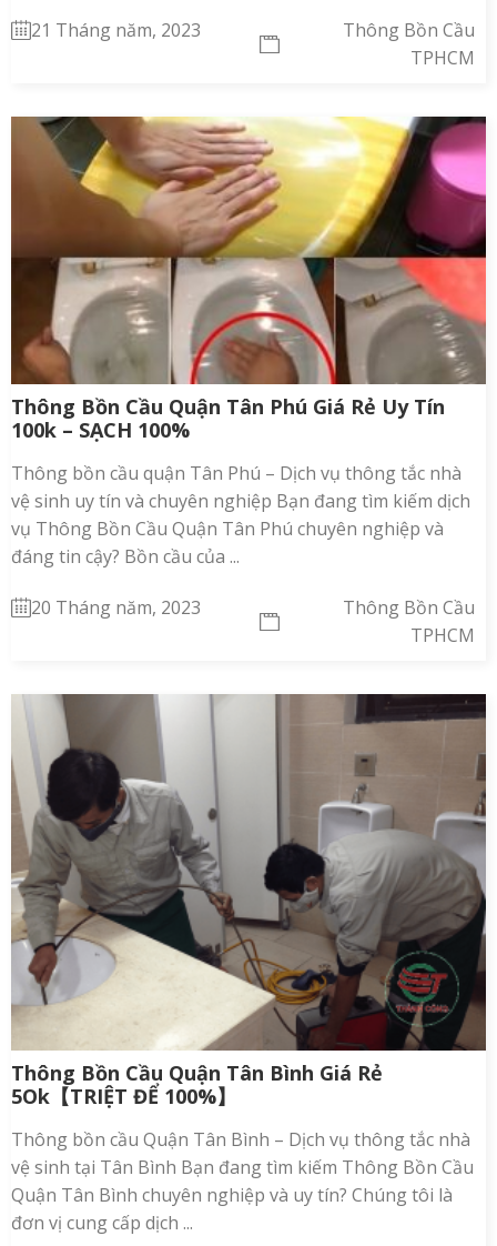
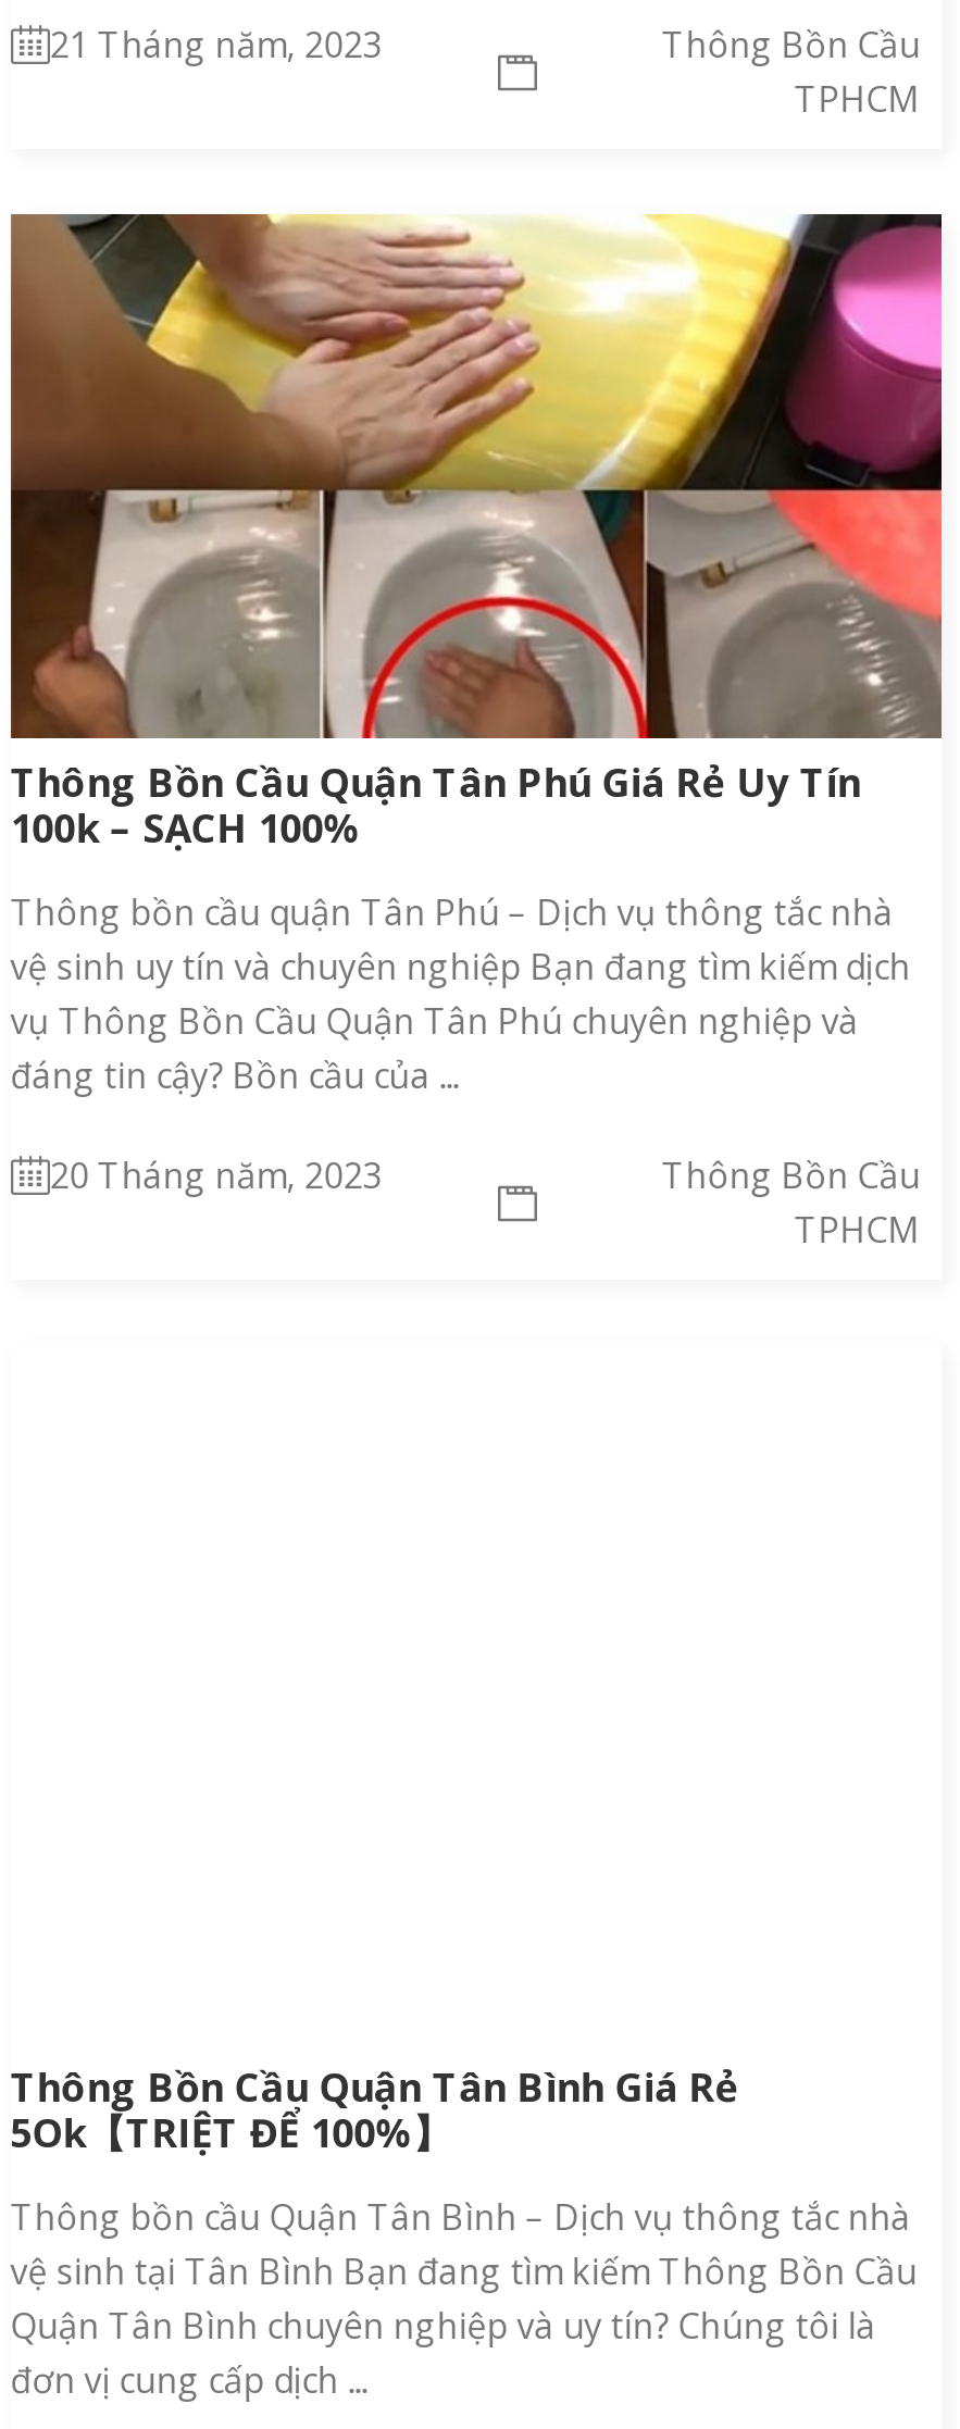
[10,693,487,1052] [image] -> none

